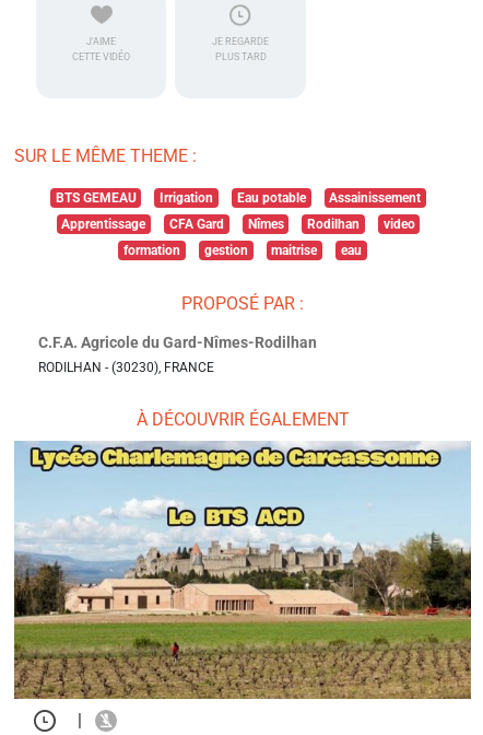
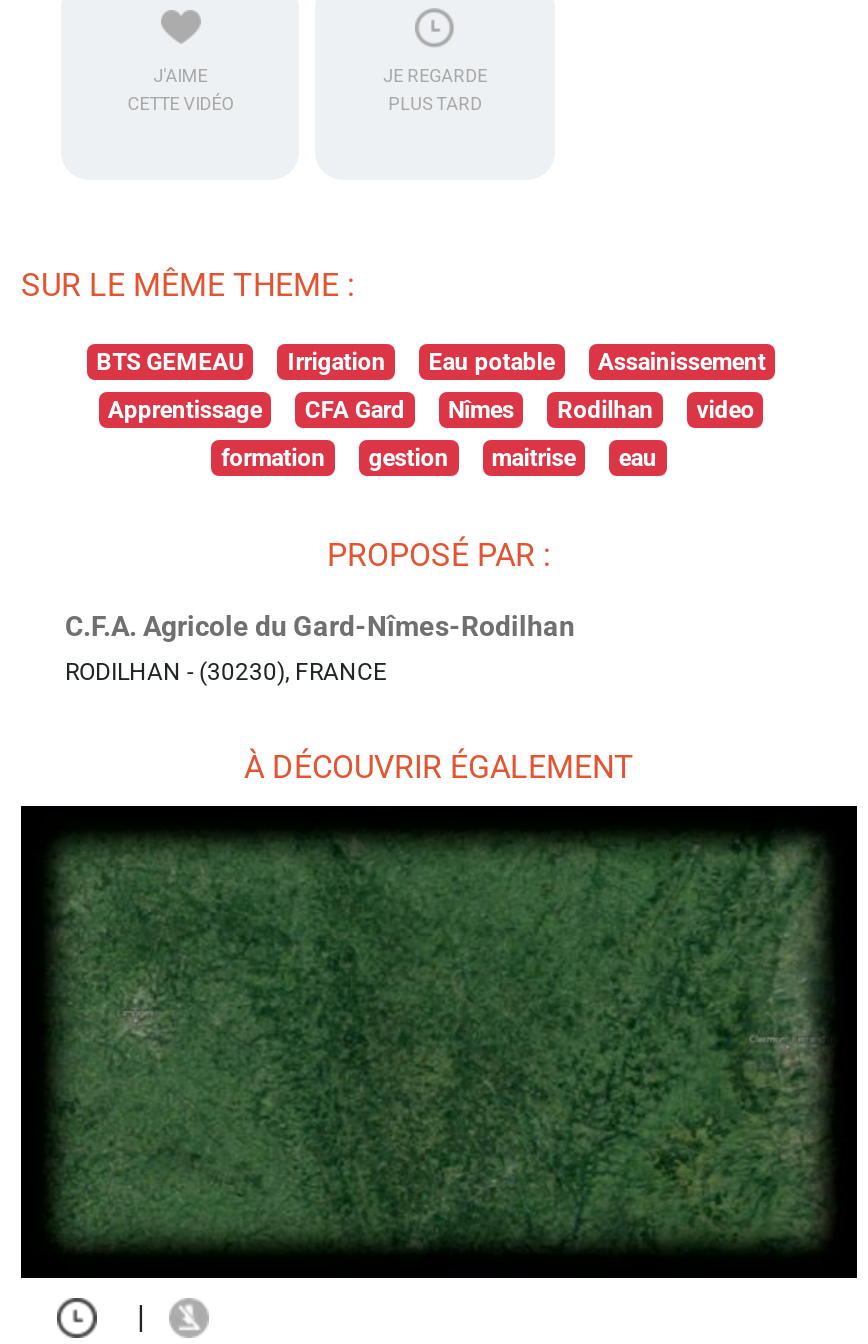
[13,441,472,700] [image] -> [19,804,859,1280] [image]

